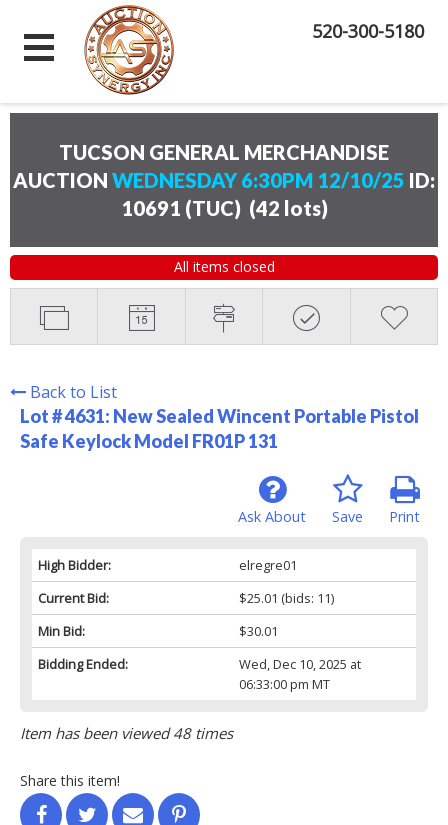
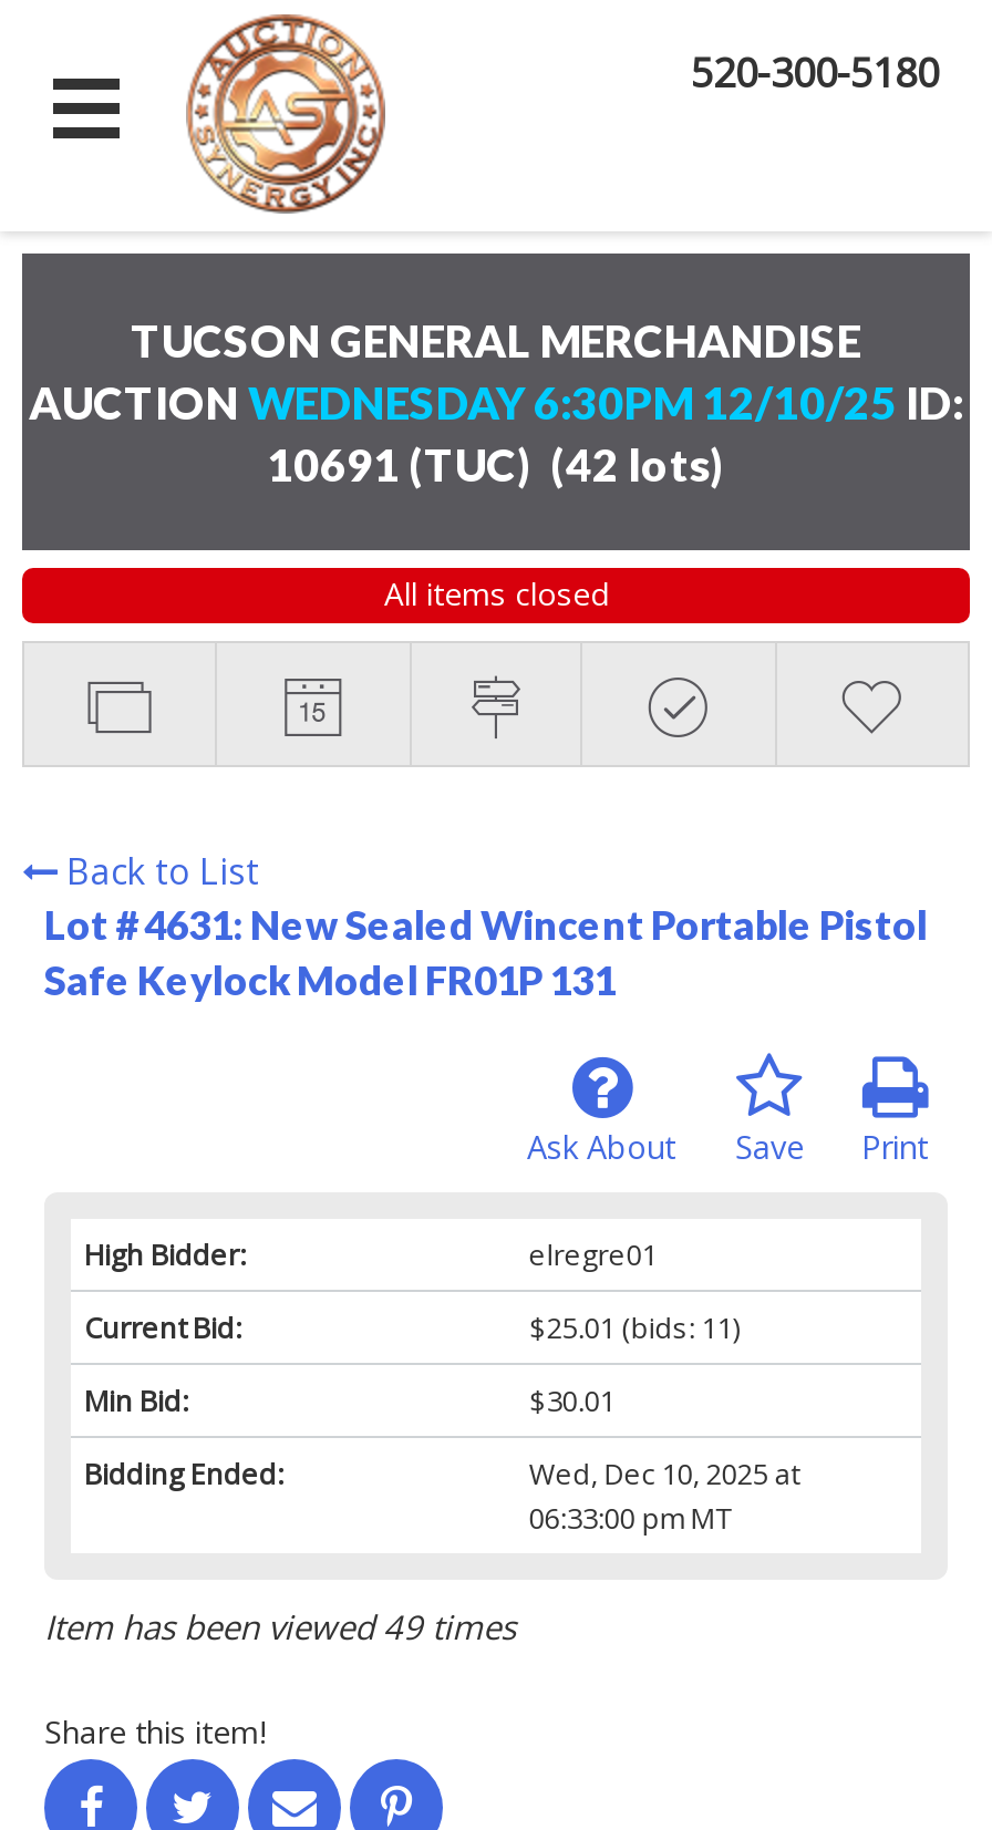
[20,723,233,743] Item has been viewed 48 times -> [44,1603,516,1648] Item has been viewed 49 times

